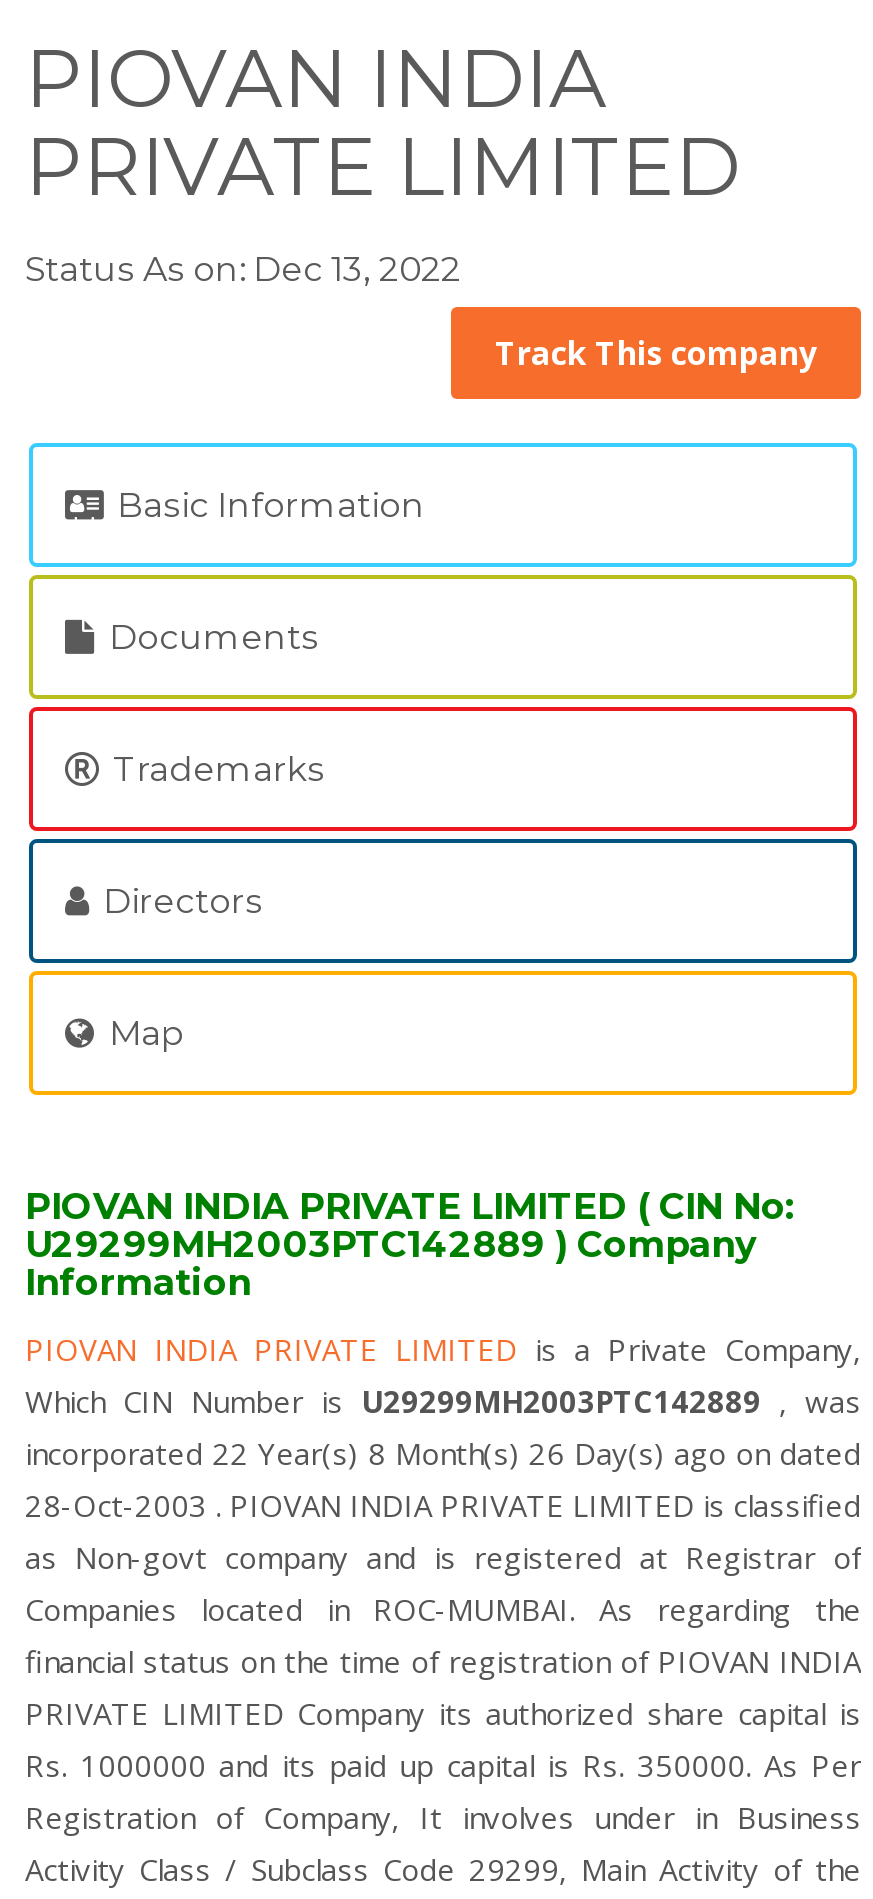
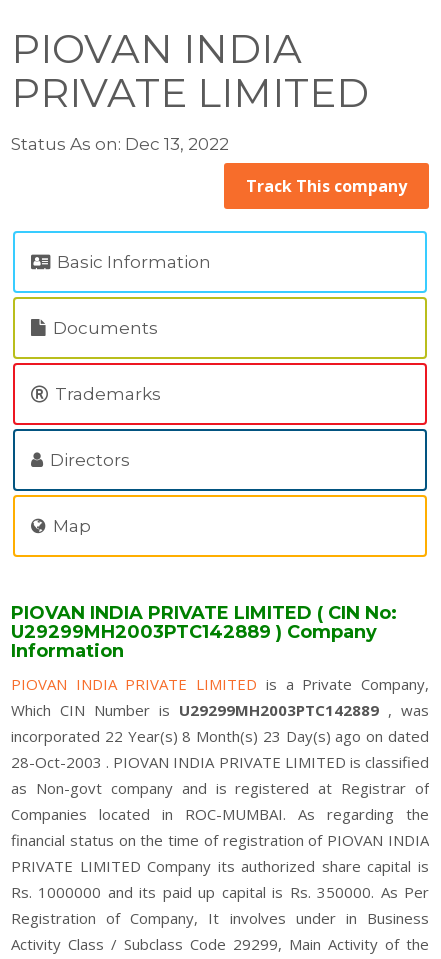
[25,1433,861,1473] incorporated 22 Year(s) 8 Month(s) 26 Day(s) ago on dated -> [11,726,429,746] incorporated 22 Year(s) 8 Month(s) 23 Day(s) ago on dated

